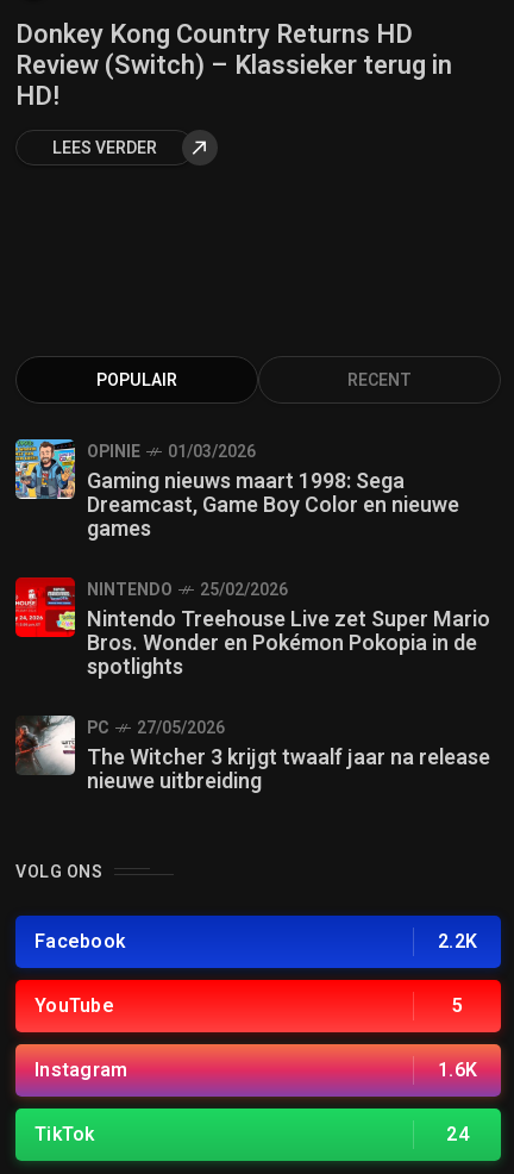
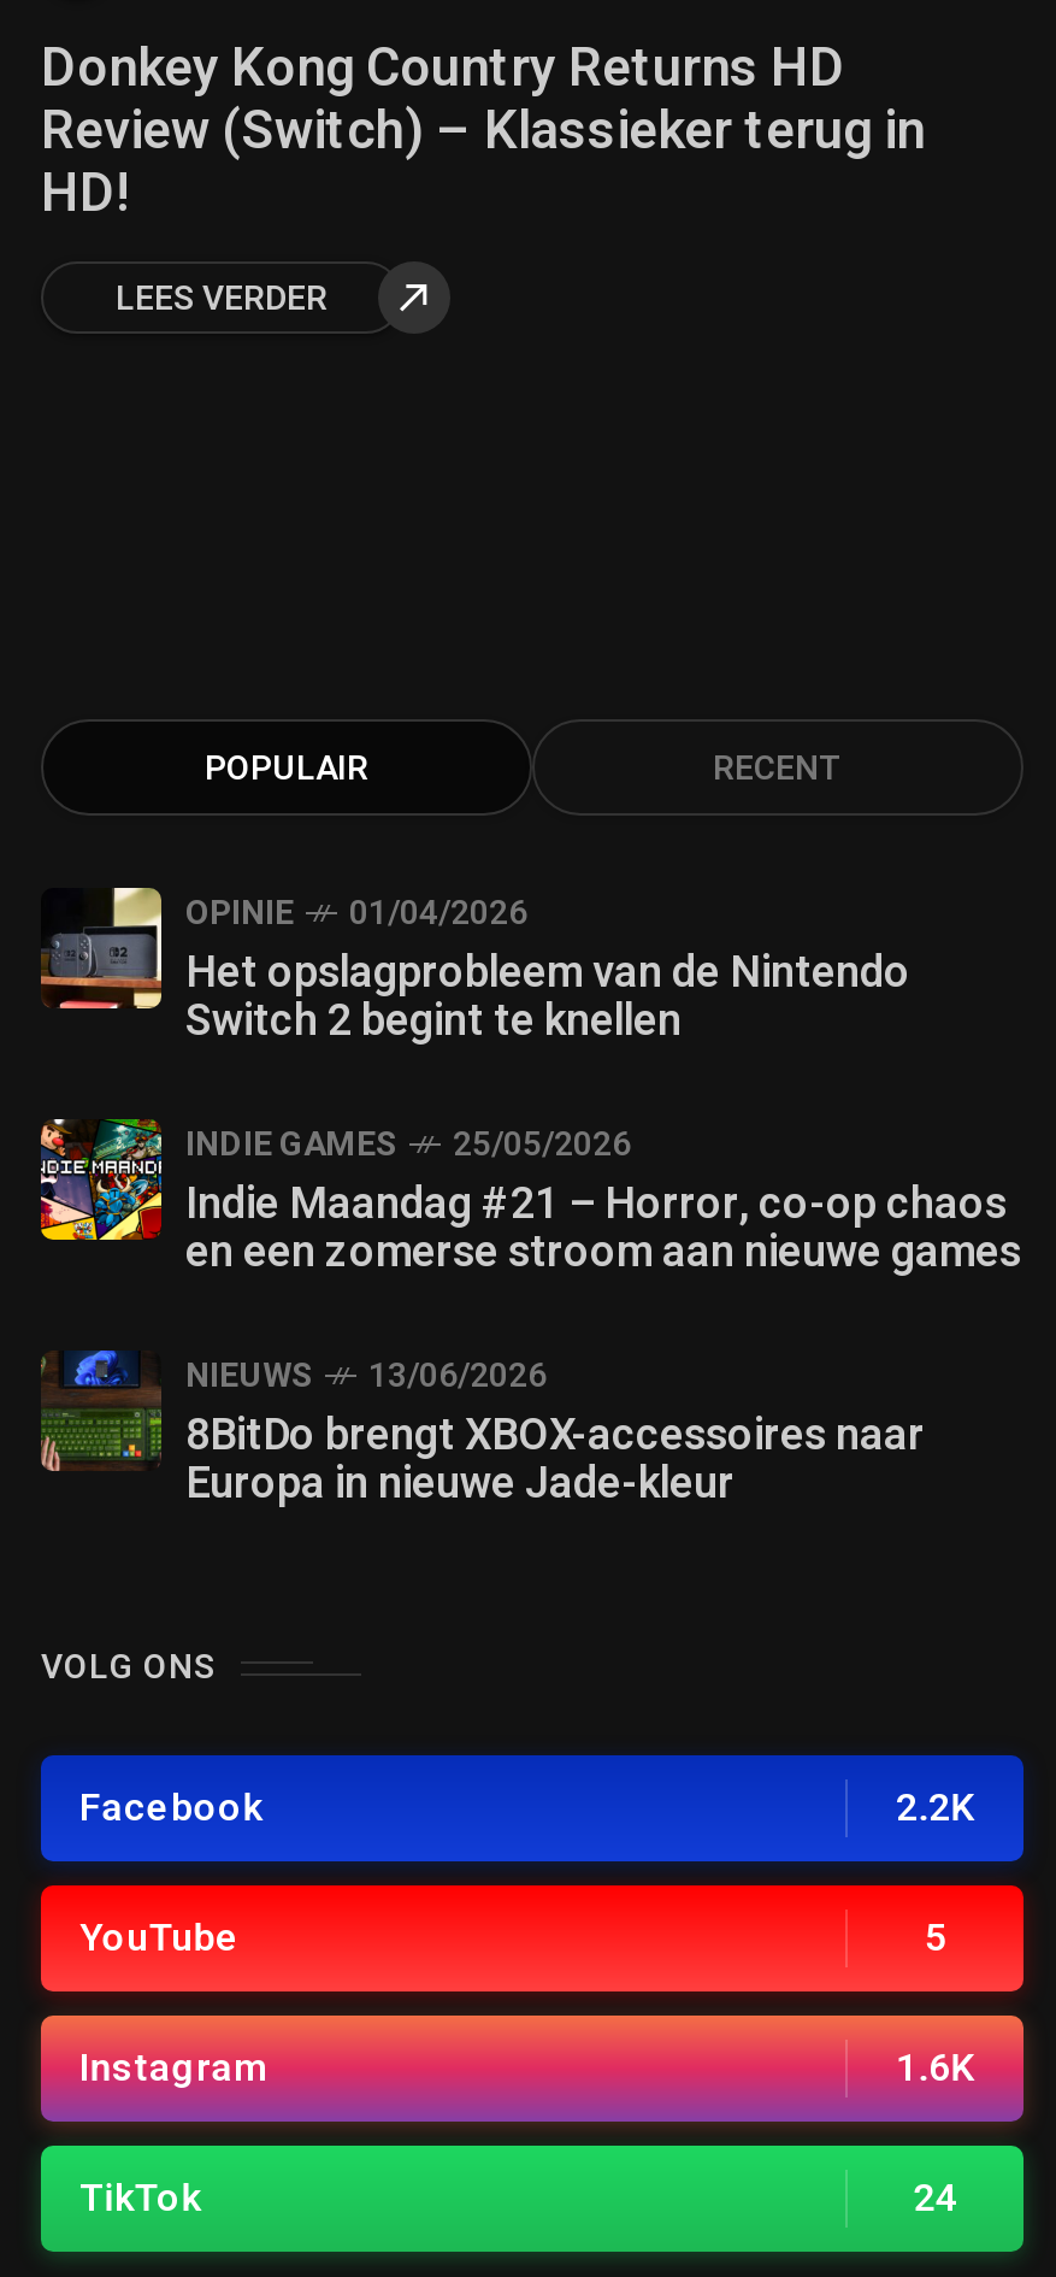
[14,438,459,545] [image] | 01/03/2026 | Gaming nieuws maart 1998: Sega | Dreamcast, Game Boy Color en nieuwe | games -> [39,885,910,1054] [image] | 01/04/2026 | Het opslagprobleem van de Nintendo | Switch 2 begint te knellen
[14,576,490,683] [image] | NINTENDO | 25/02/2026 | Nintendo Treehouse Live zet Super Mario | Bros. Wonder en Pokémon Pokopia in de | spotlights -> [39,1117,1021,1285] [image] | INDIE GAMES | 25/05/2026 | Indie Maandag #21 – Horror, co-op chaos | en een zomerse stroom aan nieuwe games
[15,714,490,798] [image] | PC | 27/05/2026 | The Witcher 3 krijgt twaalf jaar na release | nieuwe uitbreiding -> [41,1348,925,1517] [image] | NIEUWS | 13/06/2026 | 8BitDo brengt XBOX-accessoires naar | Europa in nieuwe Jade-kleur

